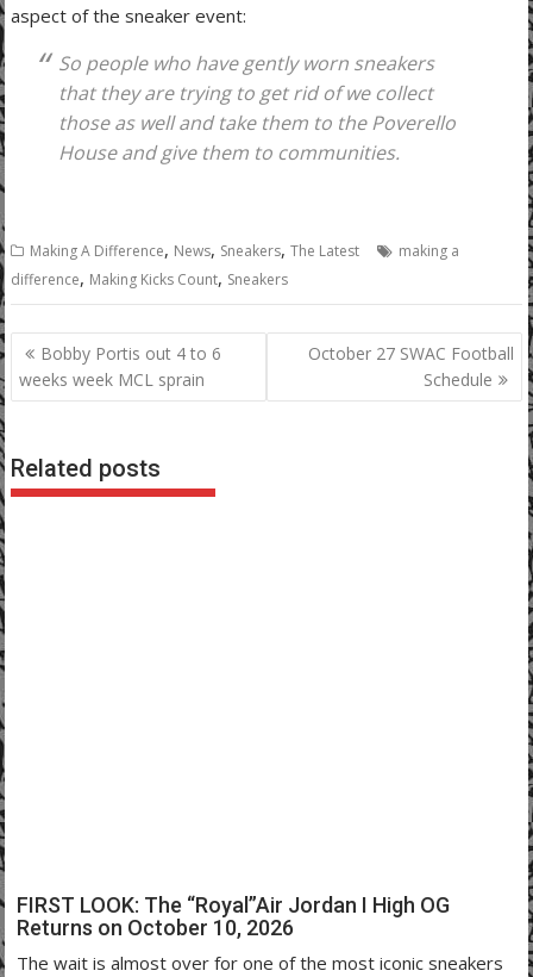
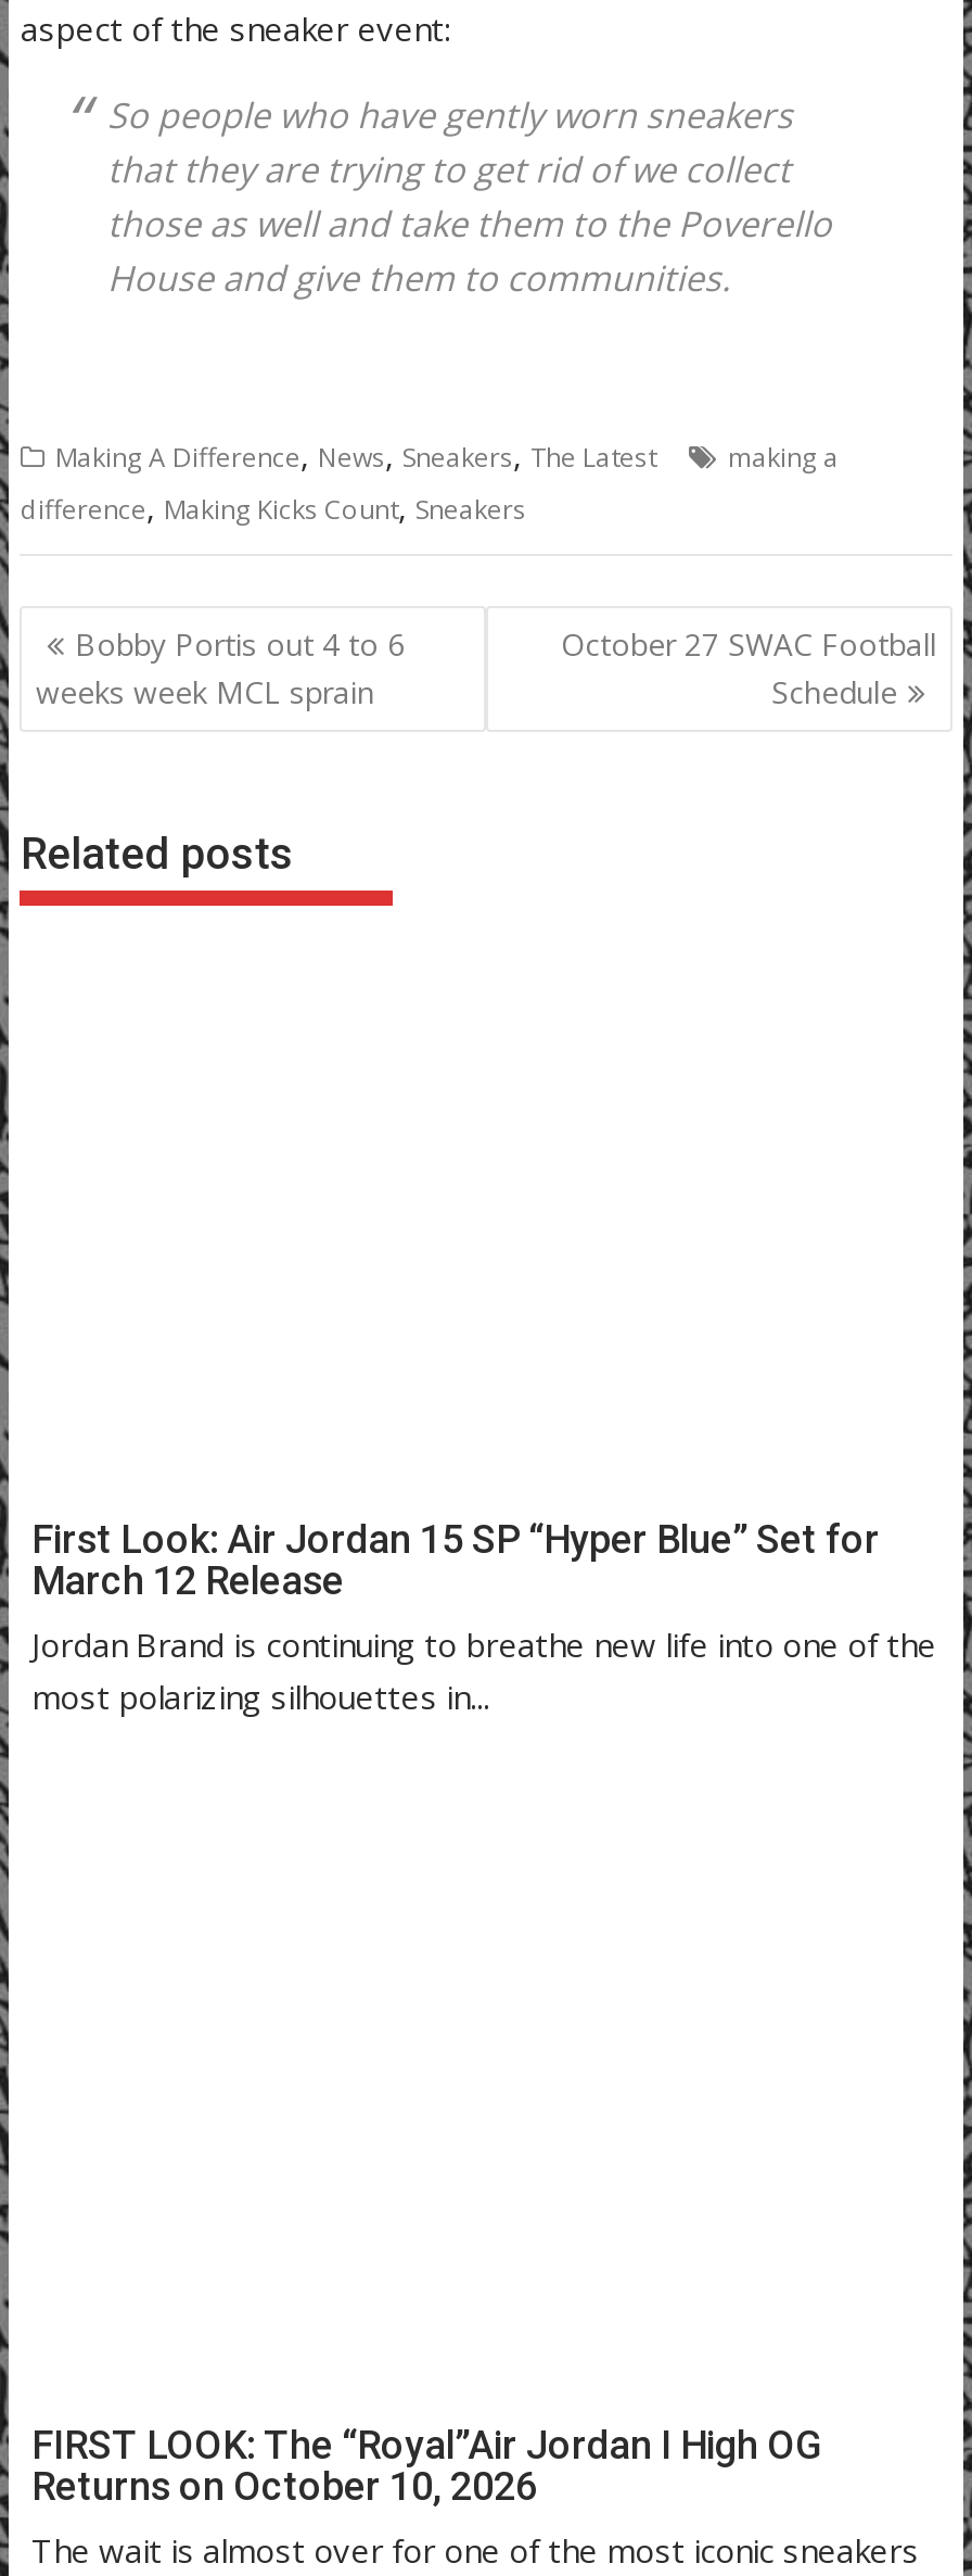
none -> [31,1516,936,1718] First Look: Air Jordan 15 SP “Hyper Blue” Set for | March 12 Release | Jordan Brand is continuing to breathe new life into one of the | most polarizing silhouettes in...

